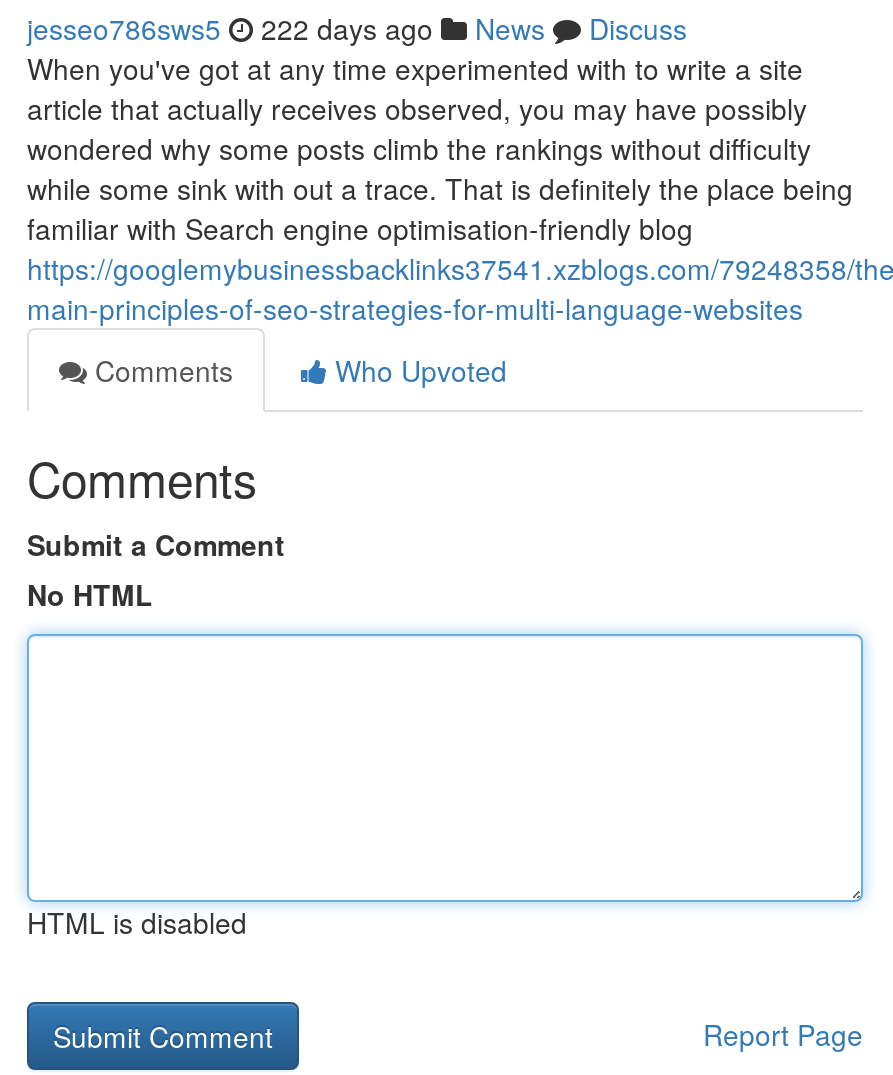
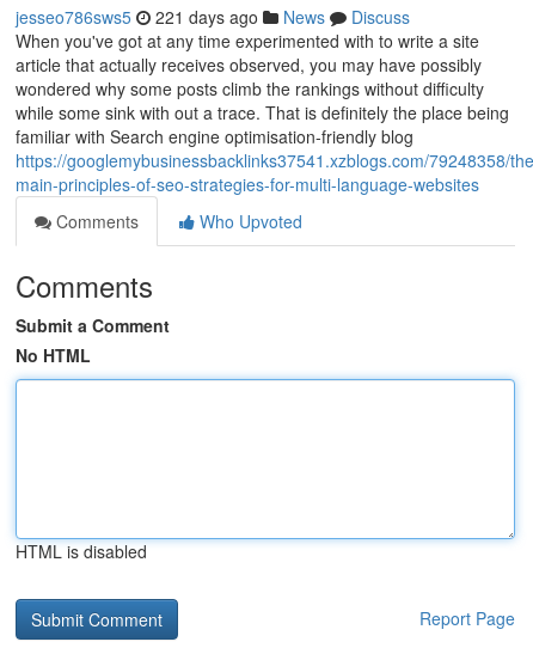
[27,8,687,48] jesseo786sws5 222 days ago News Discuss -> [16,5,410,29] jesseo786sws5 221 days ago News Discuss

